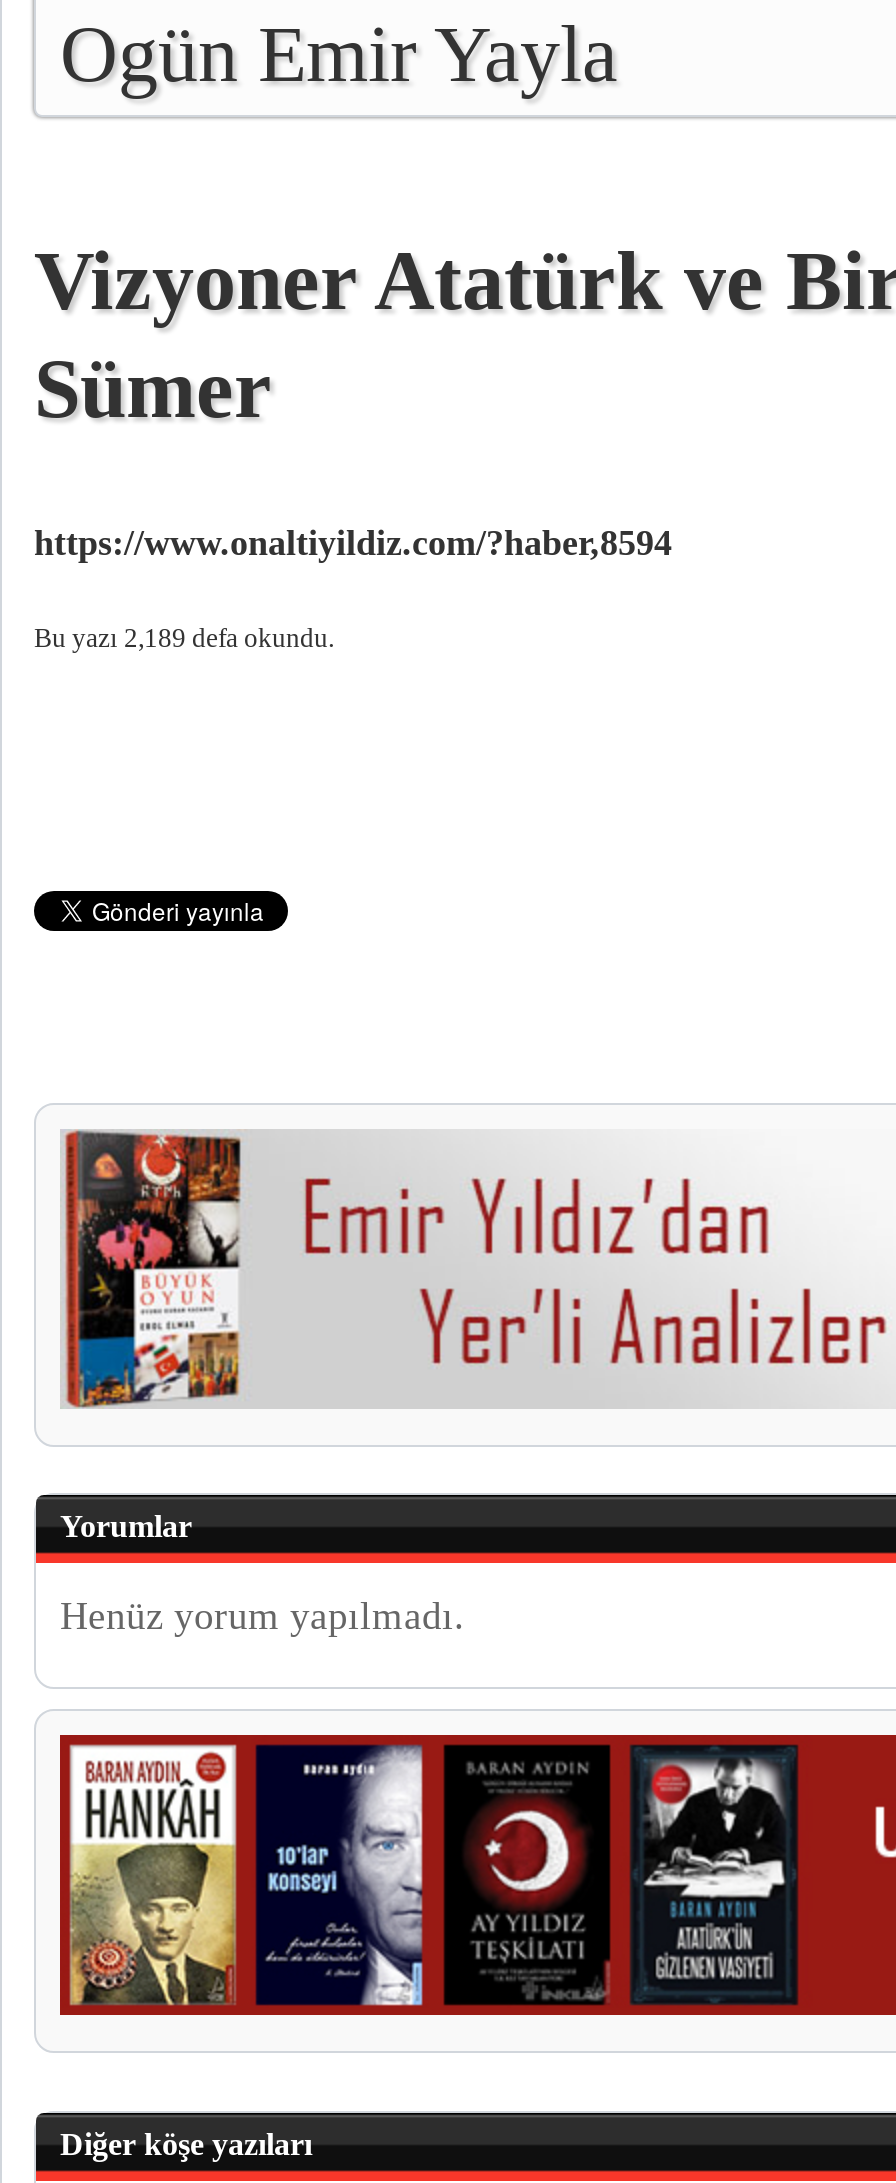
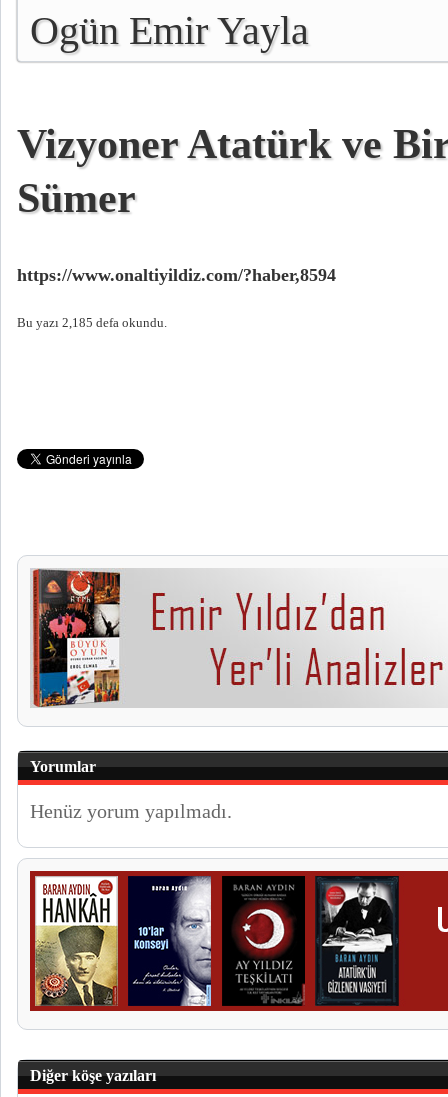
[34,623,334,653] Bu yazı 2,189 defa okundu. -> [17,315,167,330] Bu yazı 2,185 defa okundu.

